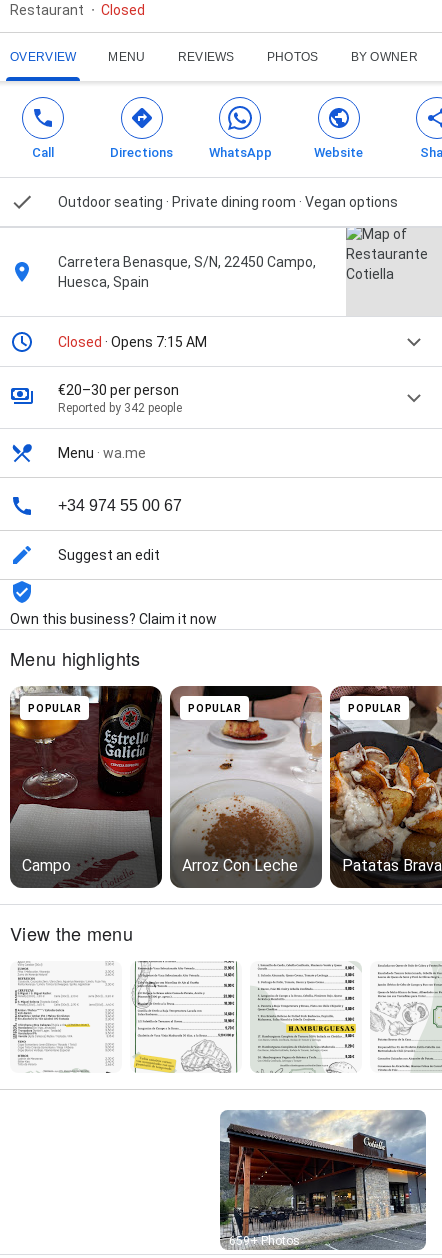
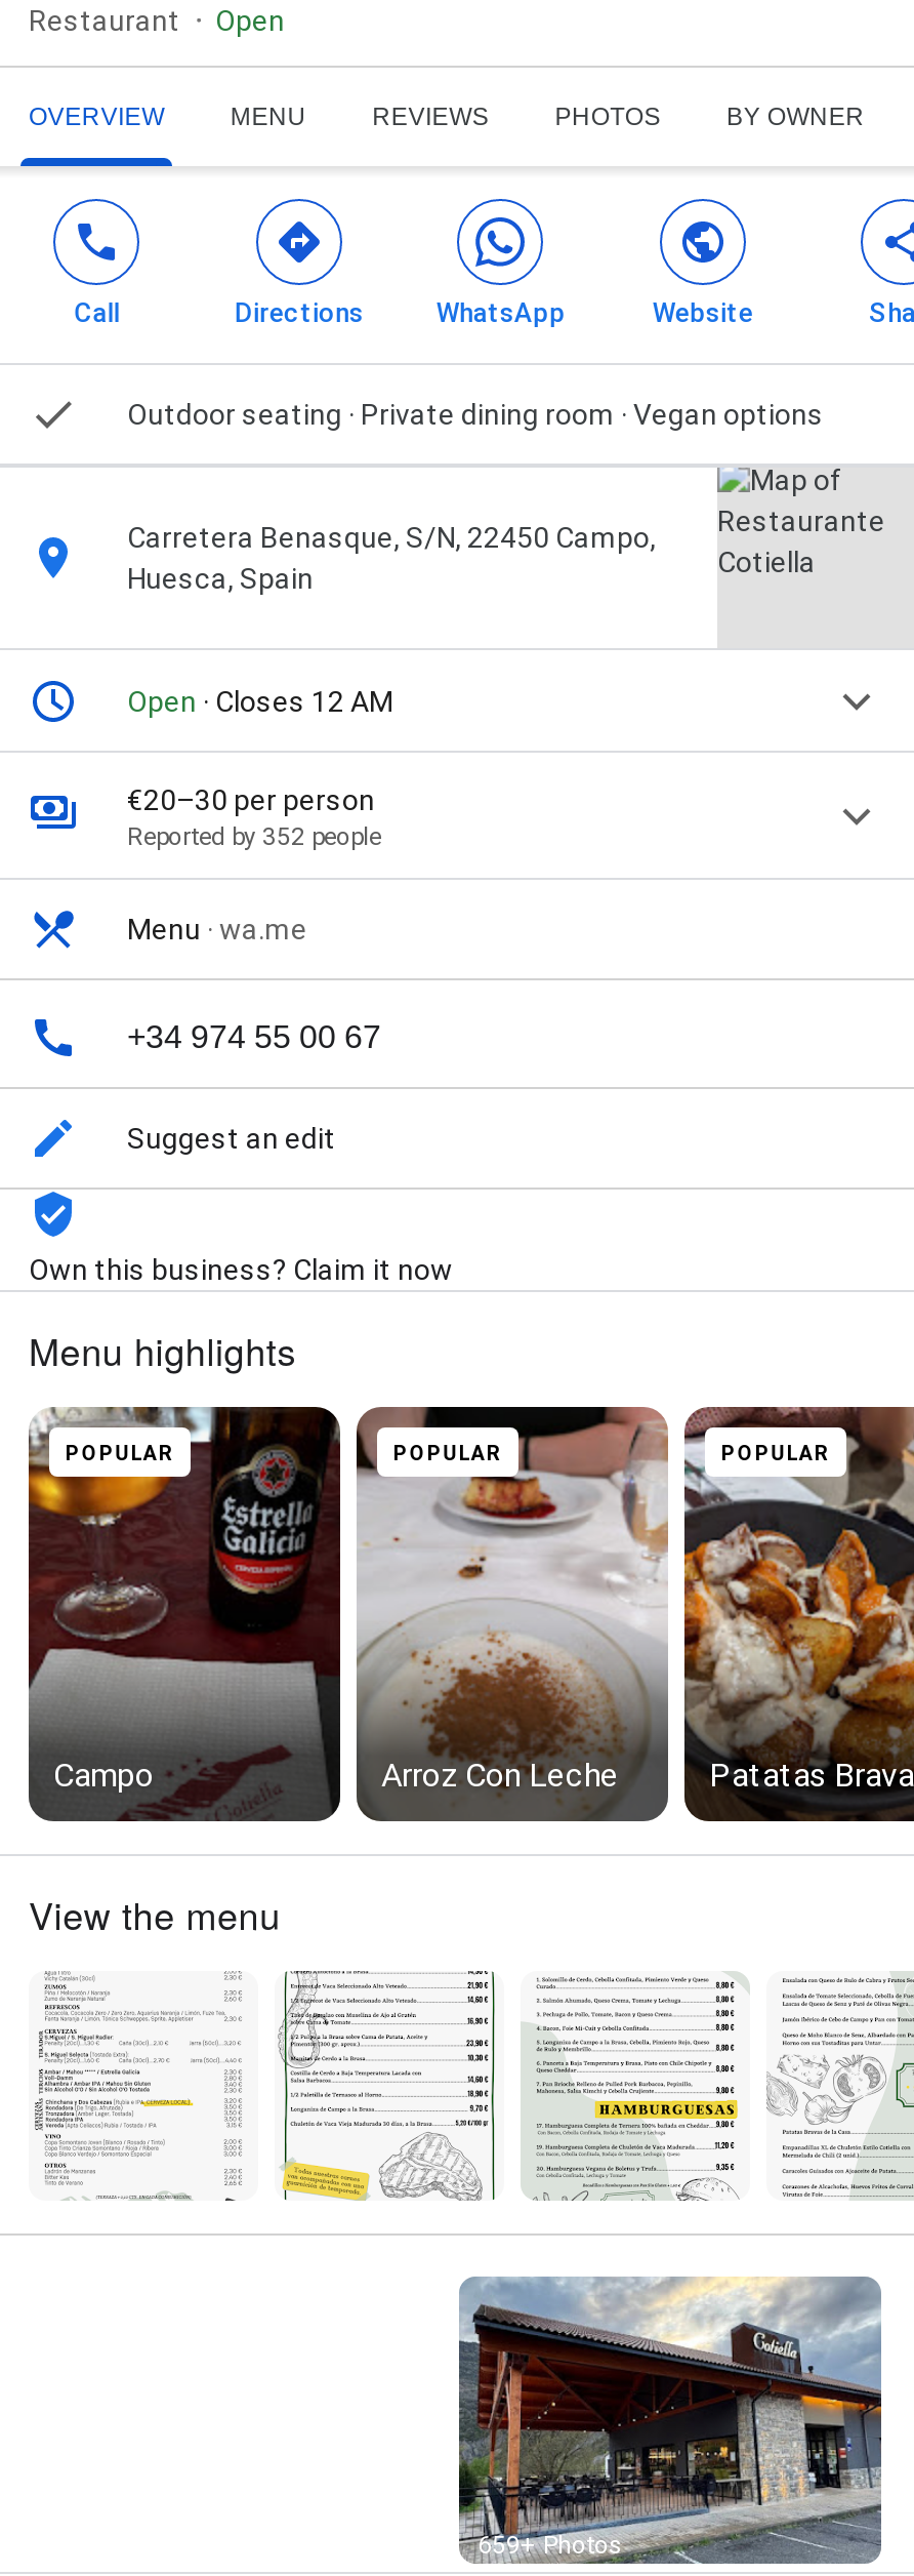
[101,2,145,18] Closed -> [215,5,285,37] Open
[58,334,207,350] Closed · Opens 7:15 AM -> [127,685,393,718] Open · Closes 12 AM
[58,401,182,415] Reported by 342 people -> [127,823,381,852] Reported by 352 people

